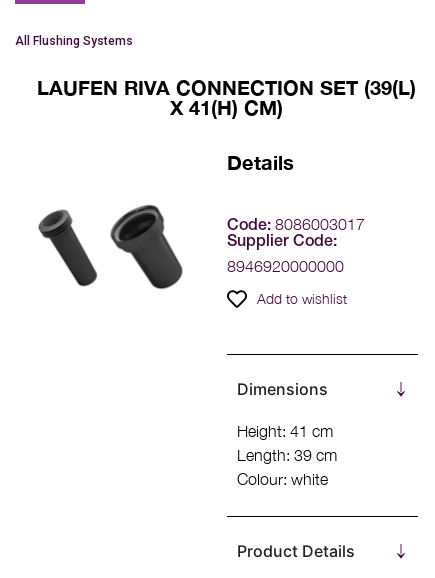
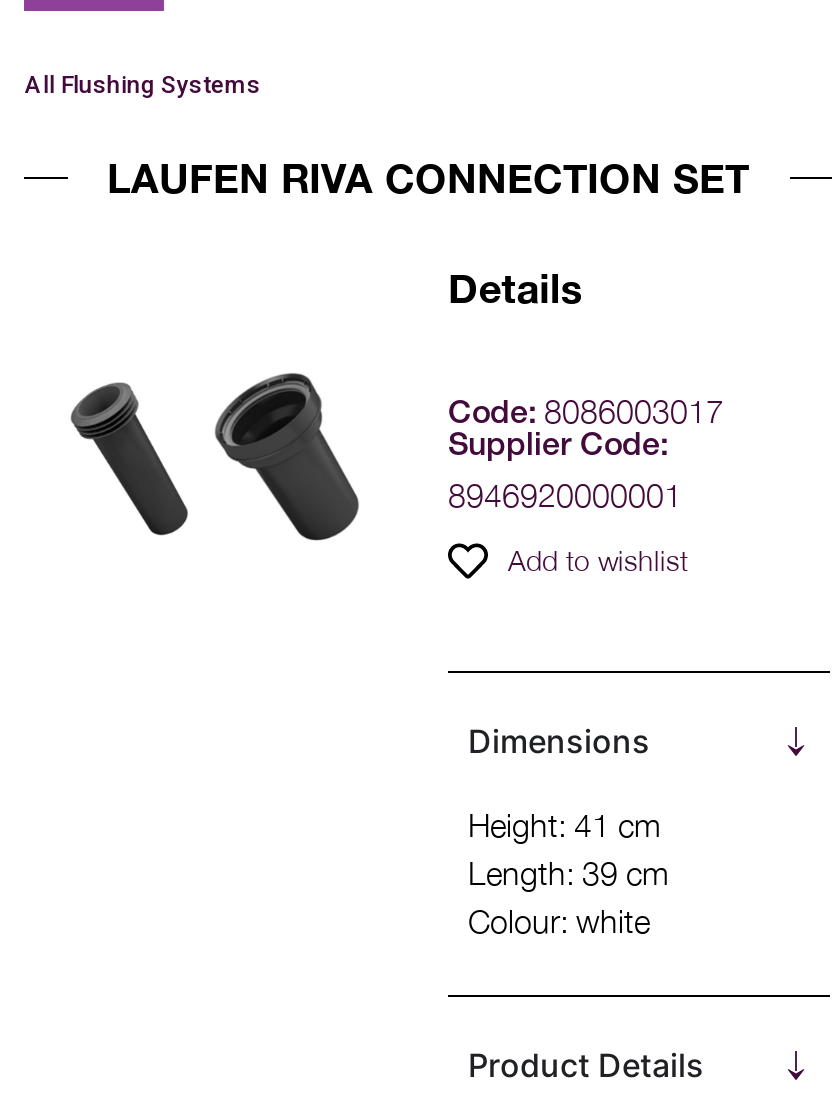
[37,75,416,119] LAUFEN RIVA CONNECTION SET (39(L) | X 41(H) CM) -> [107,154,749,202] LAUFEN RIVA CONNECTION SET
[227,257,344,275] 8946920000000 -> [448,478,682,514] 8946920000001

